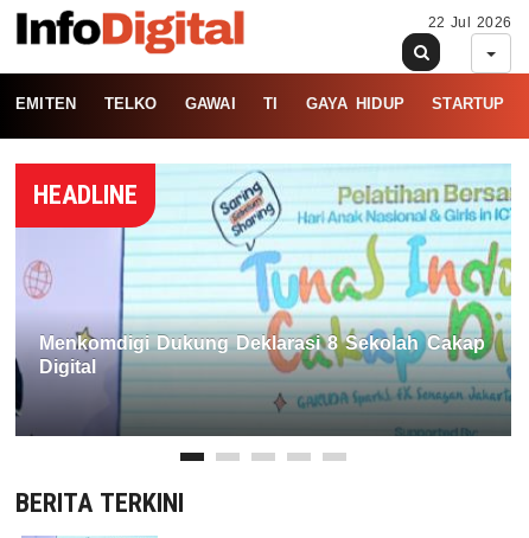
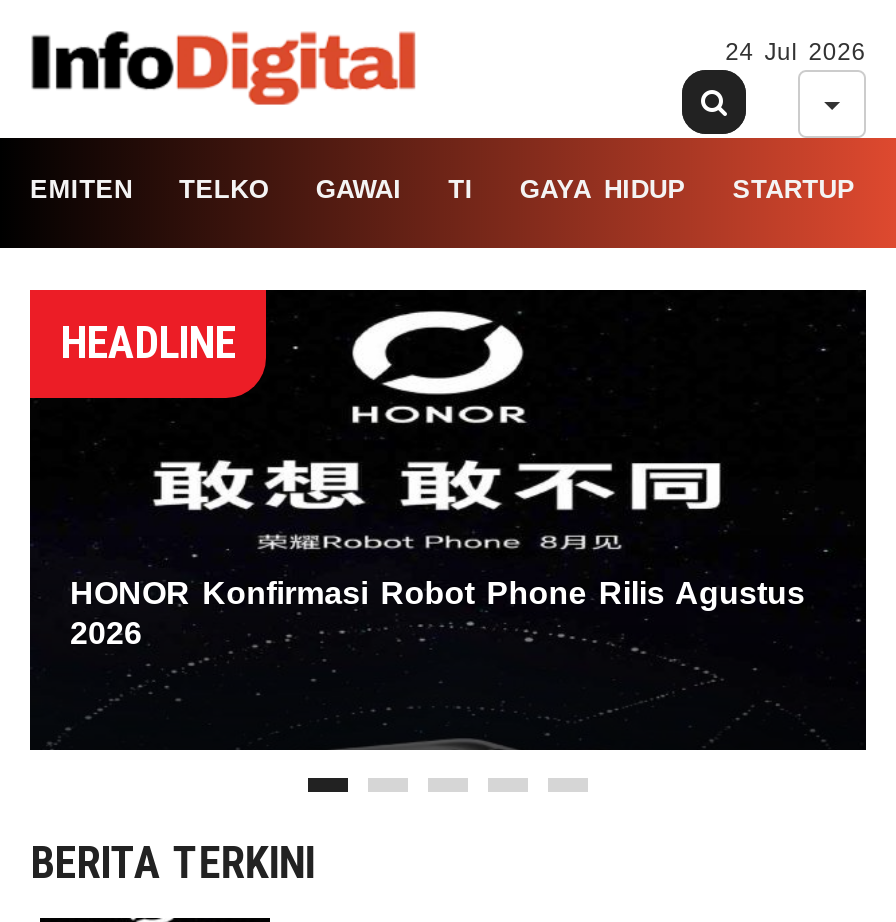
[428,14,511,31] 22 Jul 2026 -> [725,38,866,66] 24 Jul 2026
[14,164,512,436] [image] | Menkomdigi Dukung Deklarasi 8 Sekolah Cakap | Digital -> [28,288,868,748] [image] | HONOR Konfirmasi Robot Phone Rilis Agustus | 2026

